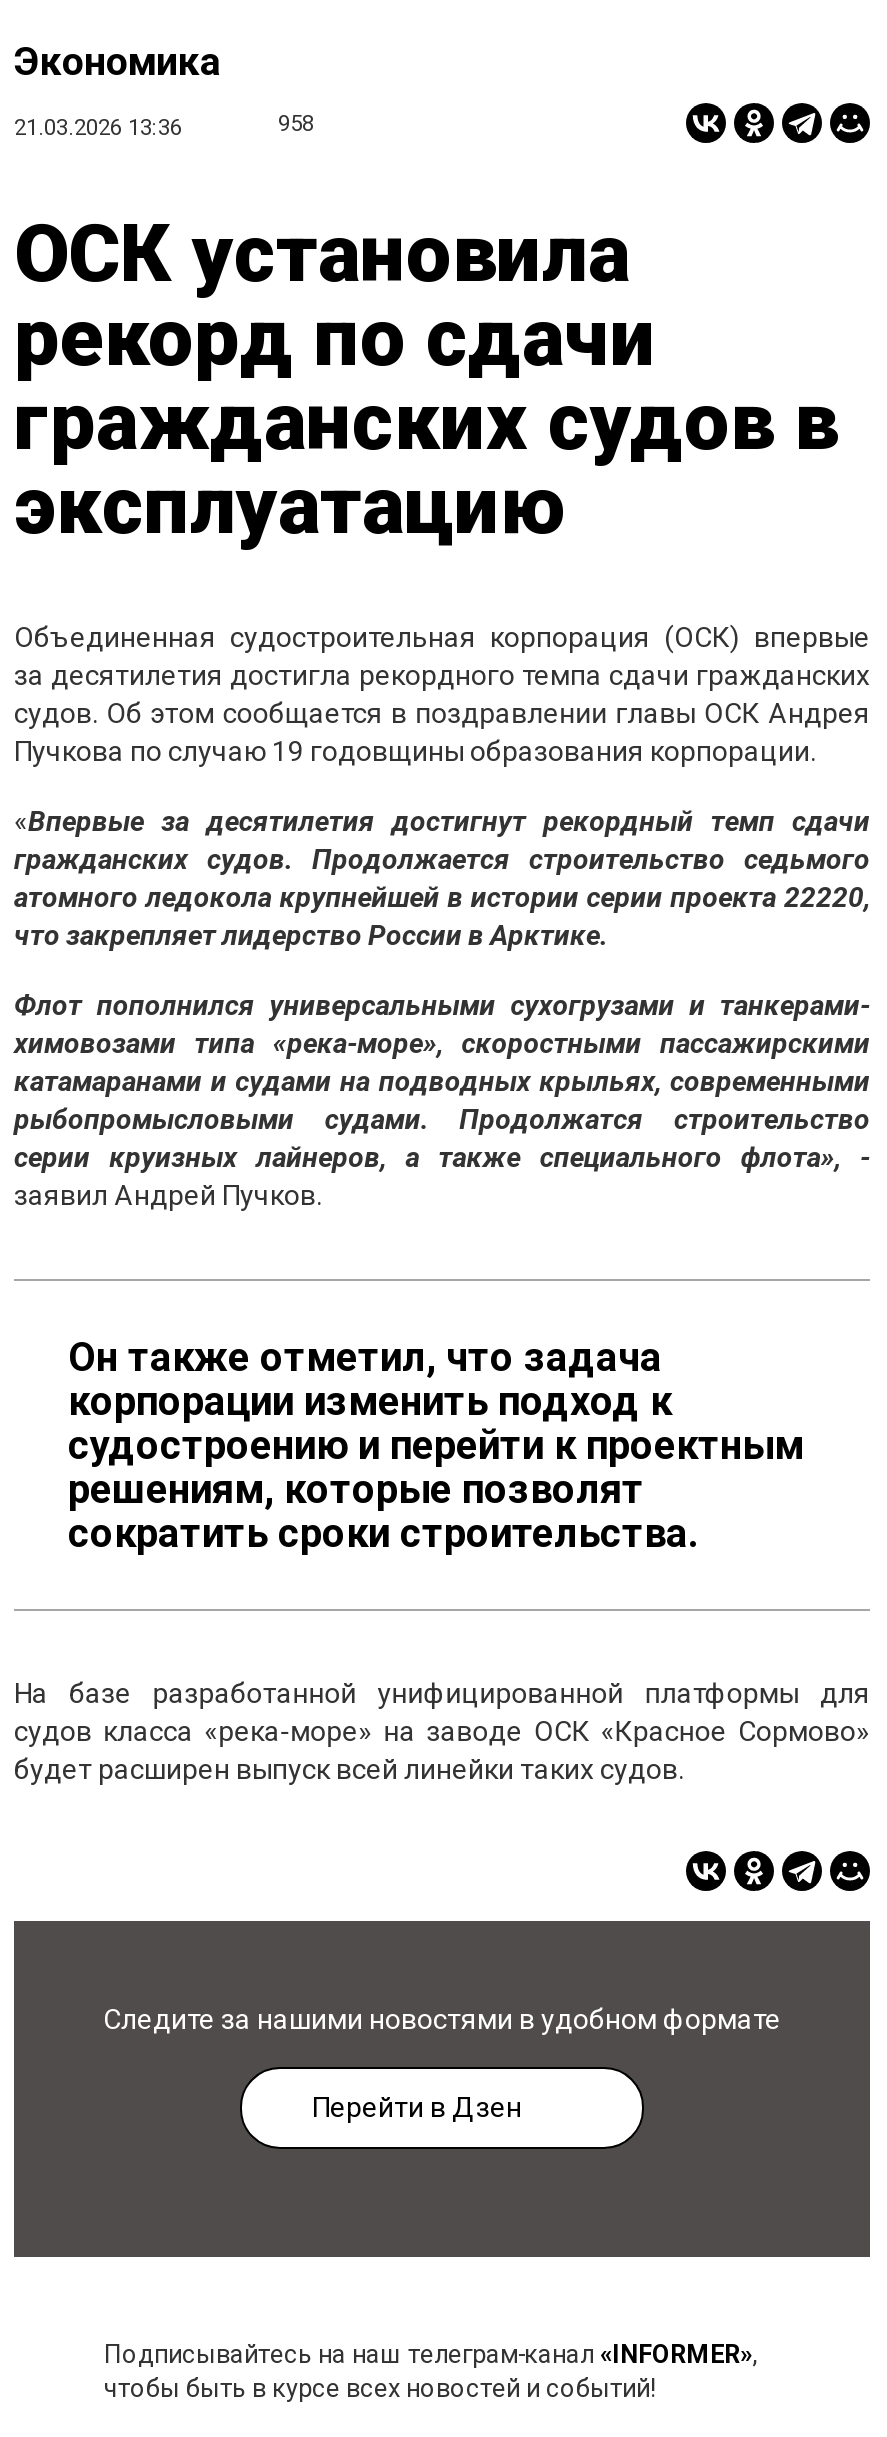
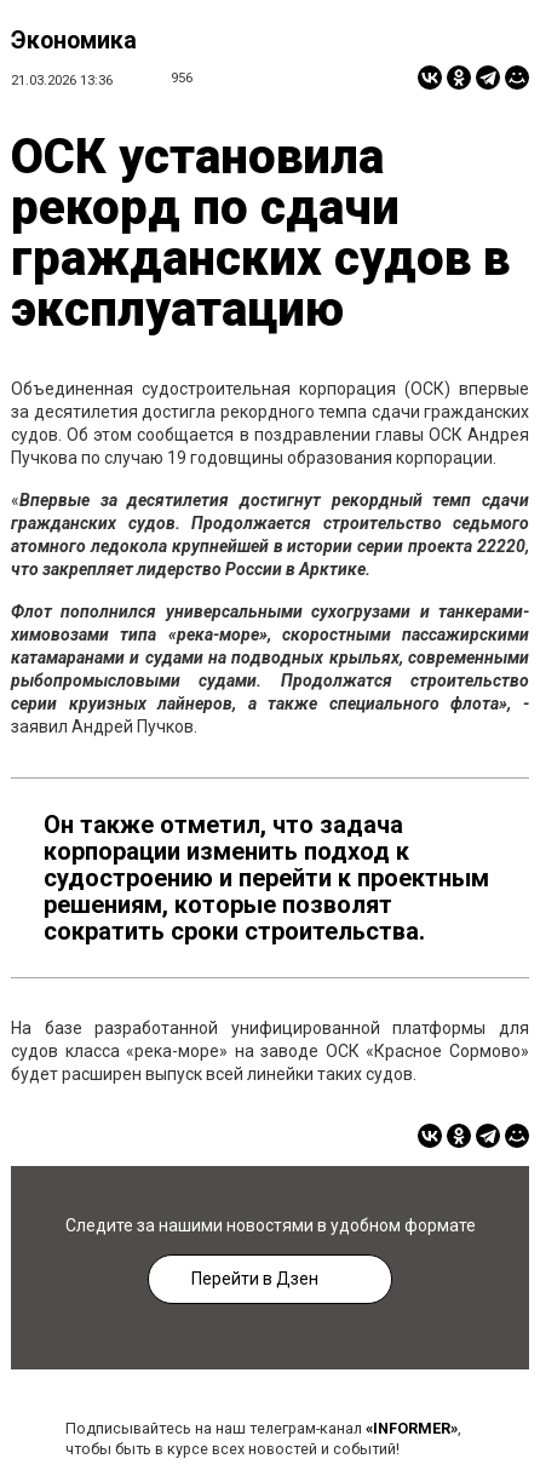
[278,111,314,137] 958 -> [171,70,193,86] 956

